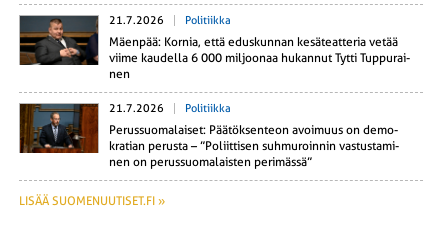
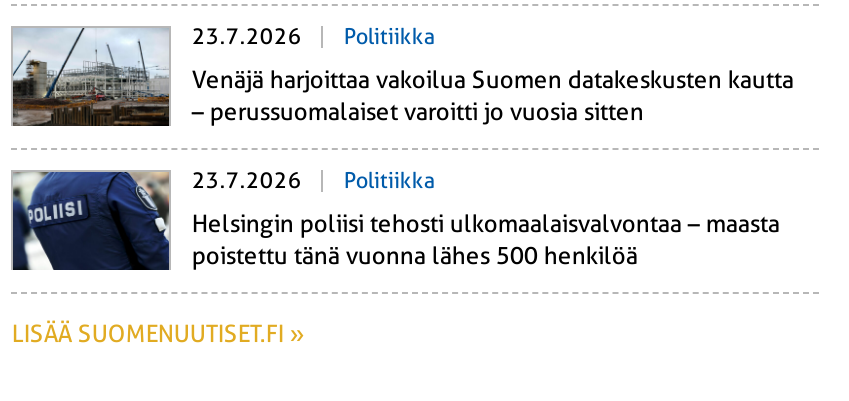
[19,14,231,65] [image] | 21.7.2026 Politiikka -> [11,23,436,126] [image] | 23.7.2026 Politiikka
[109,35,410,81] Mäenpää: Kornia, että eduskunnan kesäteatteria vetää | viime kaudella 6 000 miljoonaa hukannut Tytti Tuppurai | nen -> [192,65,794,125] Venäjä harjoittaa vakoilua Suomen datakeskusten kautta | – perussuomalaiset varoitti jo vuosia sitten
[19,102,231,154] [image] | 21.7.2026 Politiikka -> [11,167,436,272] [image] | 23.7.2026 Politiikka
[109,123,399,169] Perussuomalaiset: Päätöksenteon avoimuus on demo | kratian perusta – ”Poliittisen suhmuroinnin vastustami | nen on perussuomalaisten perimässä” -> [192,209,780,269] Helsingin poliisi tehosti ulkomaalaisvalvontaa – maasta | poistettu tänä vuonna lähes 500 henkilöä

